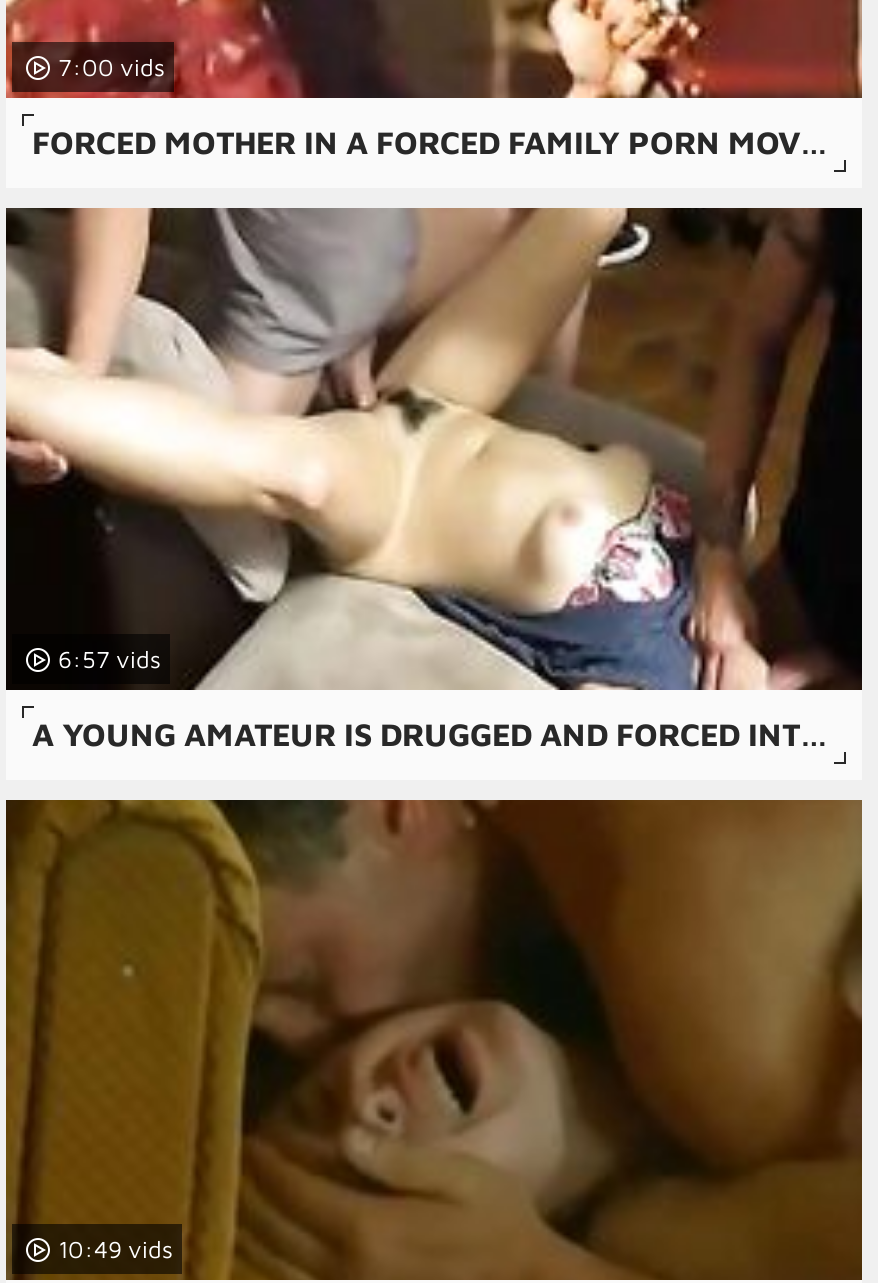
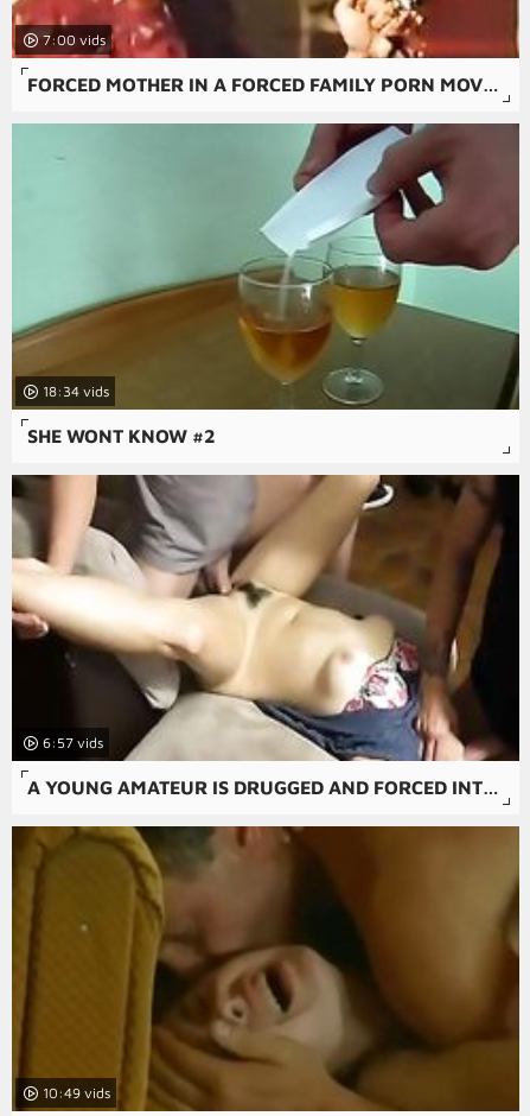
none -> [11,122,519,410] [image] | 18:34
none -> [27,425,216,446] SHE WONT KNOW #2

